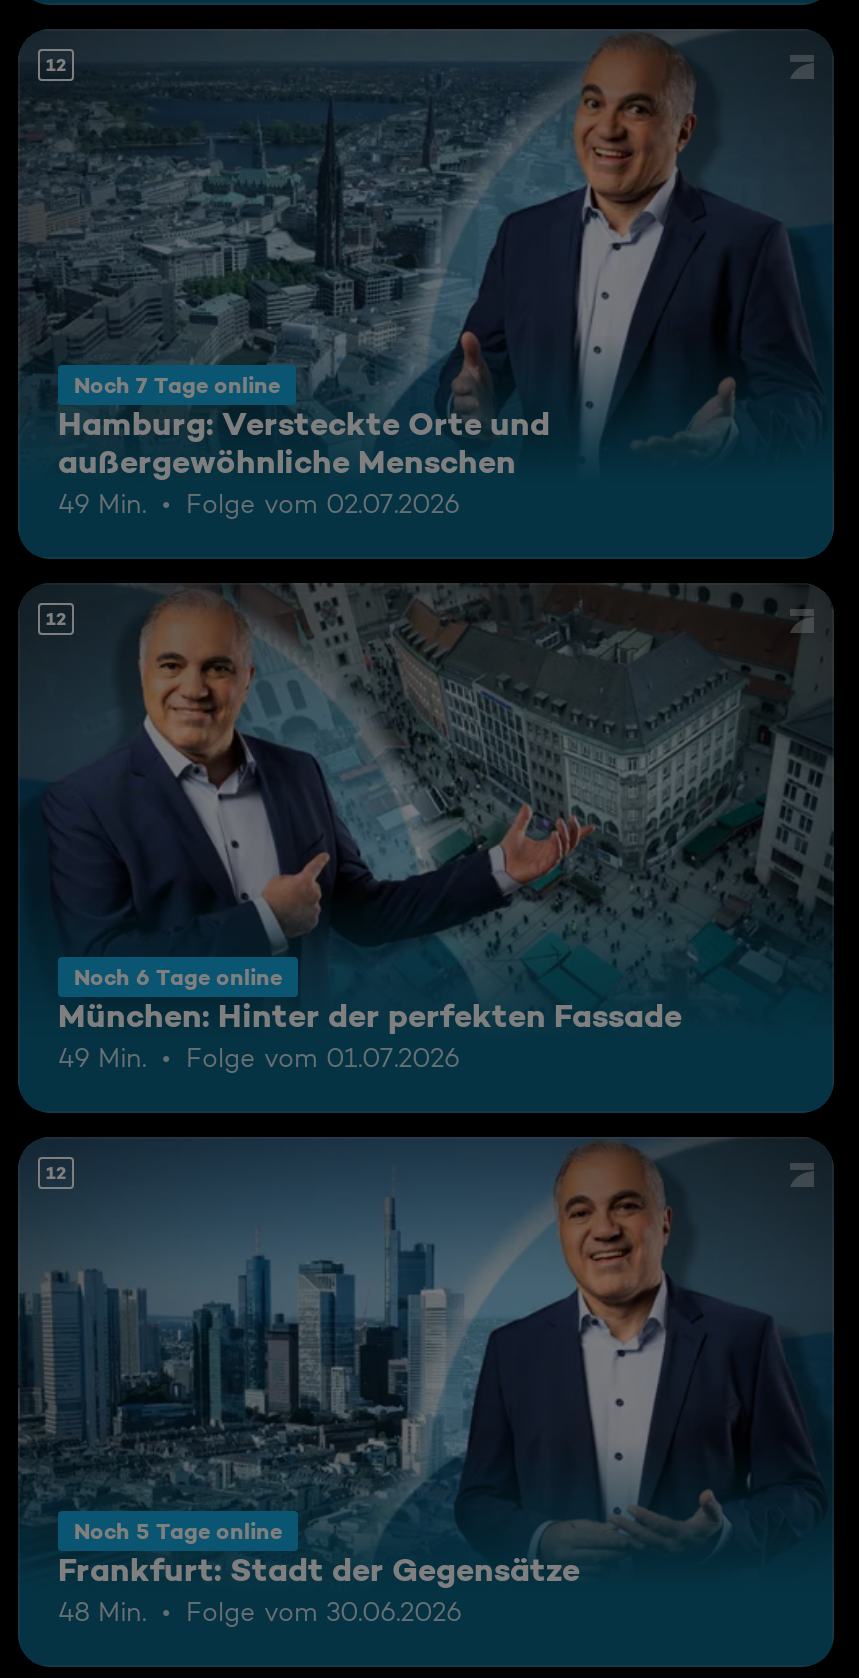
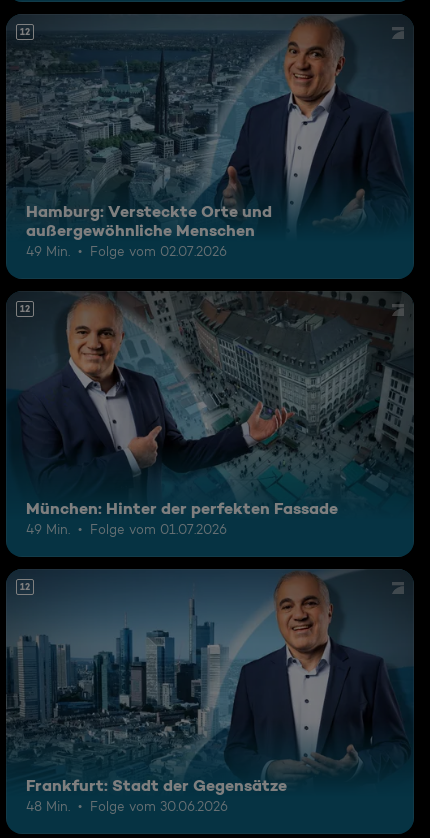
[74,370,280,398] Noch 7 Tage online -> none
[74,962,282,990] Noch 6 Tage online -> none
[74,1517,282,1545] Noch 5 Tage online -> none

